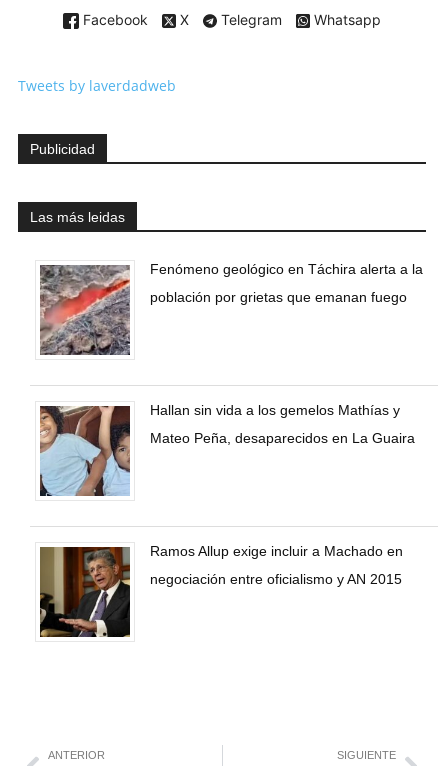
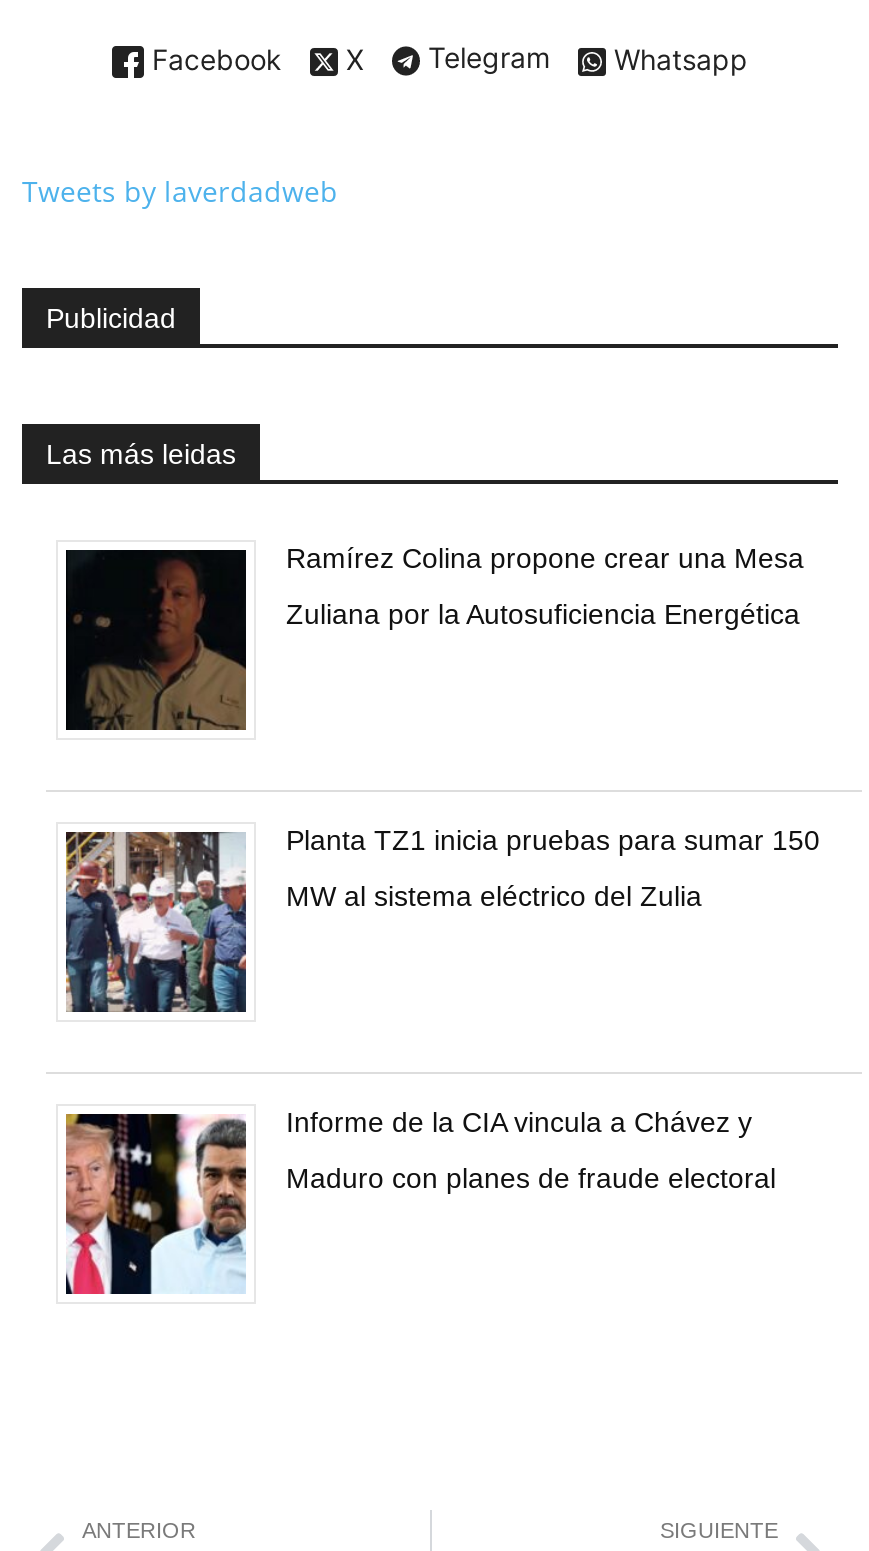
[39,261,423,356] [image] | Fenómeno geológico en Táchira alerta a la -> [64,541,804,731] [image] | Ramírez Colina propone crear una Mesa
[150,289,407,305] población por grietas que emanan fuego -> [286,597,800,629] Zuliana por la Autosuficiencia Energética
[39,402,400,497] [image] | Hallan sin vida a los gemelos Mathías y -> [64,823,820,1015] [image] | Planta TZ1 inicia pruebas para sumar 150
[150,430,415,446] Mateo Peña, desaparecidos en La Guaira -> [286,879,702,911] MW al sistema eléctrico del Zulia
[39,543,403,638] [image] | Ramos Allup exige incluir a Machado en -> [64,1105,752,1297] [image] | Informe de la CIA vincula a Chávez y
[150,571,402,587] negociación entre oficialismo y AN 2015 -> [286,1161,776,1193] Maduro con planes de fraude electoral

